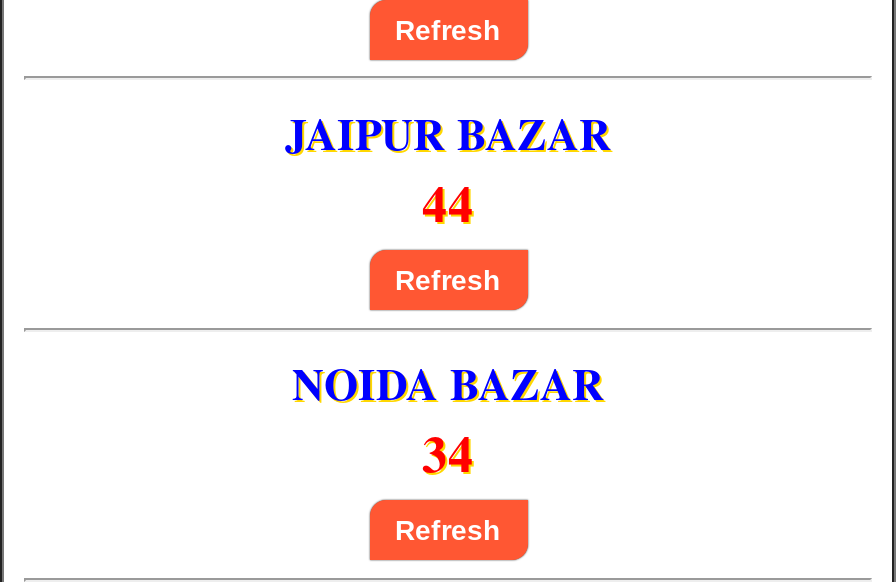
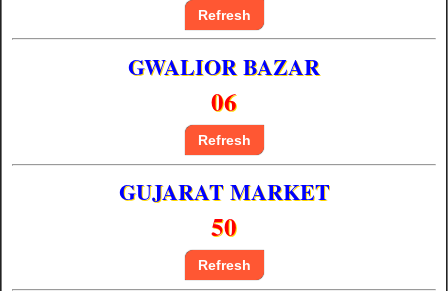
[285,100,611,166] JAIPUR BAZAR -> [128,50,320,83] GWALIOR BAZAR
[422,166,474,240] 44 -> [211,83,237,120] 06
[292,350,604,490] NOIDA BAZAR | 34 -> [118,175,329,245] GUJARAT MARKET | 50

